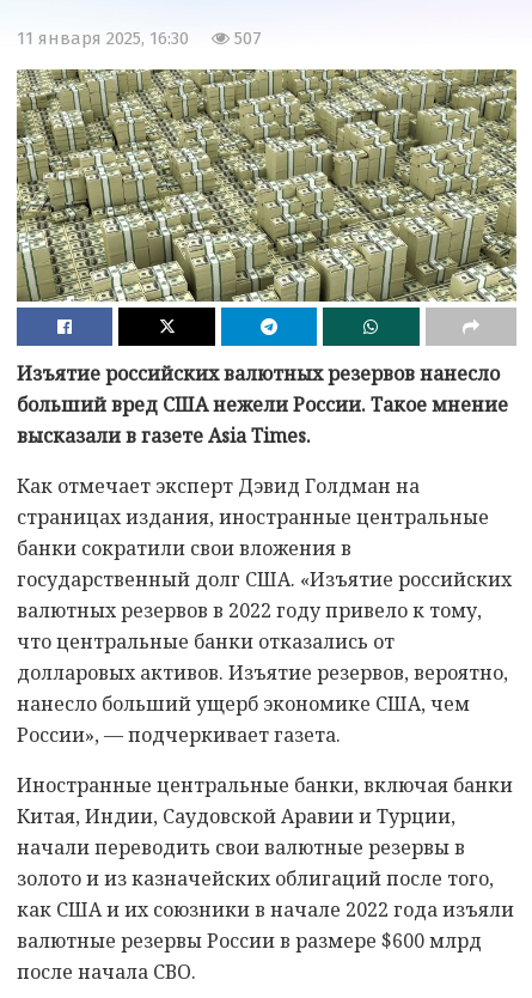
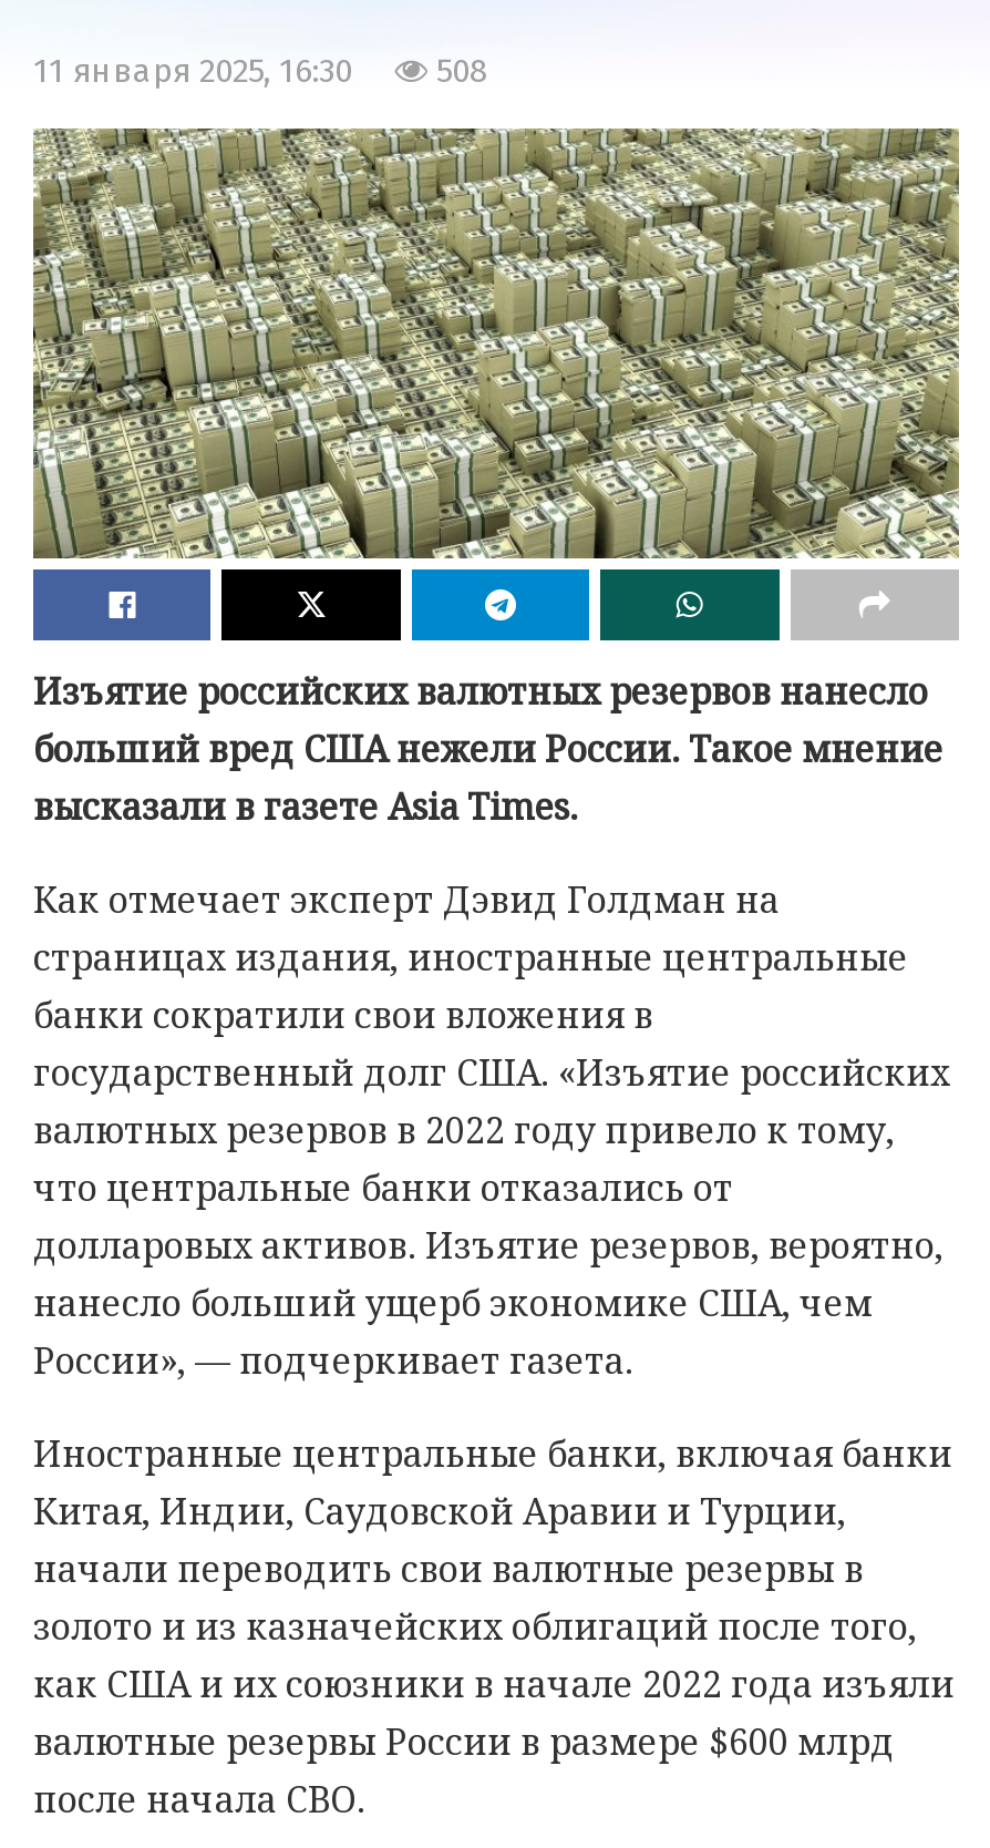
[17,28,262,50] 11 января 2025, 16:30 507 -> [33,52,487,92] 11 января 2025, 16:30 508

